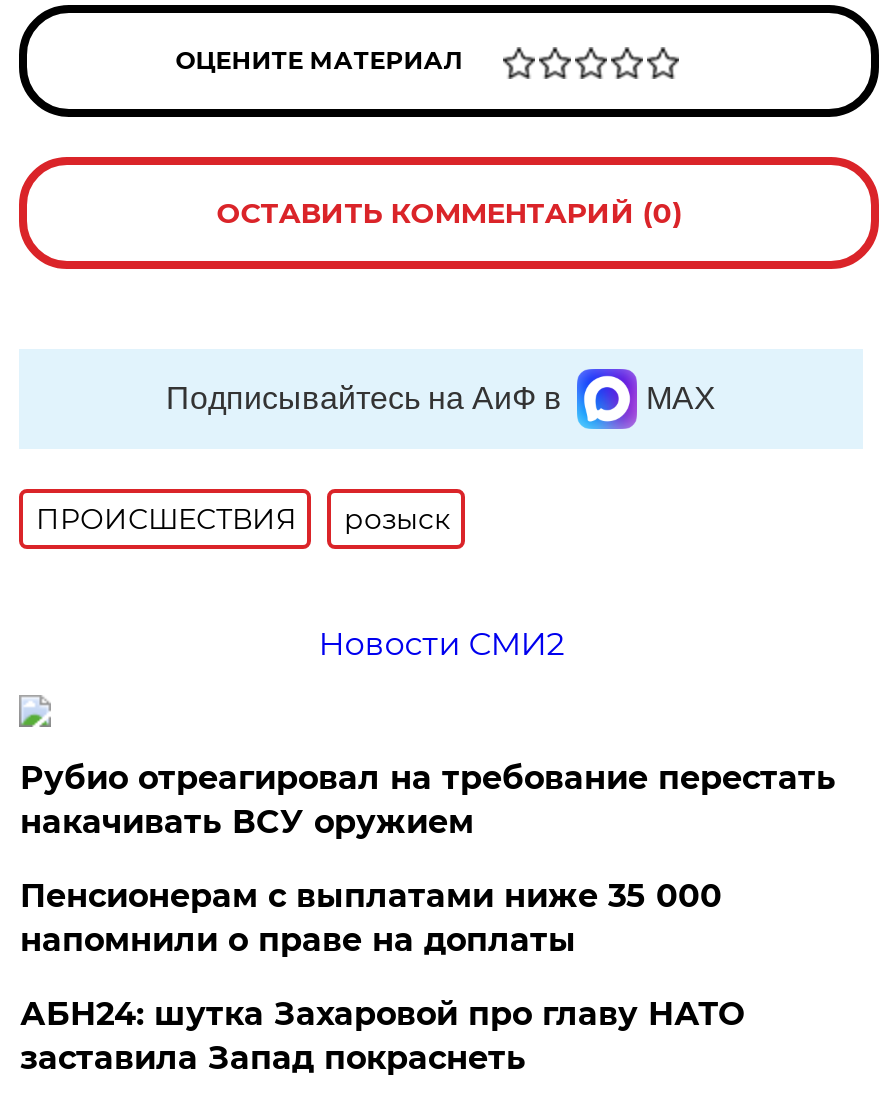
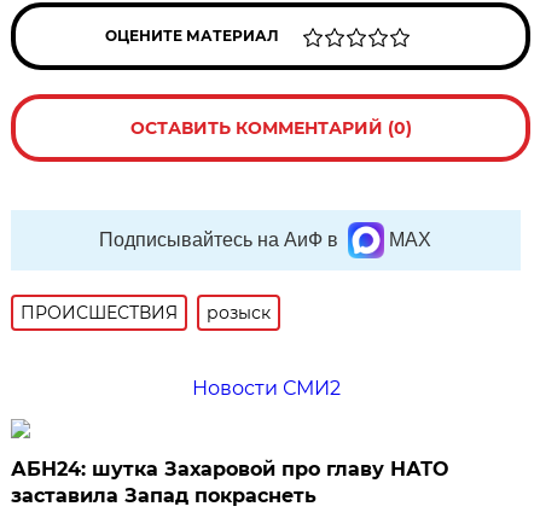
[20,759,836,959] Рубио отреагировал на требование перестать | накачивать ВСУ оружием | Пенсионерам с выплатами ниже 35 000 | напомнили о праве на доплаты -> none

